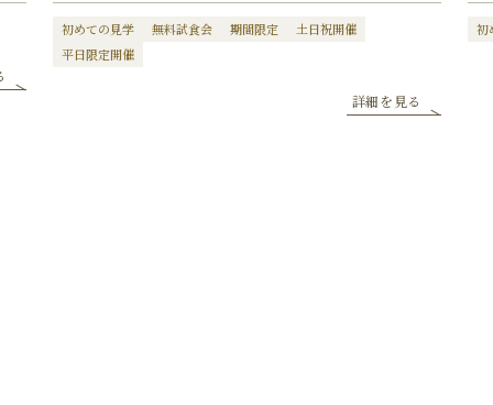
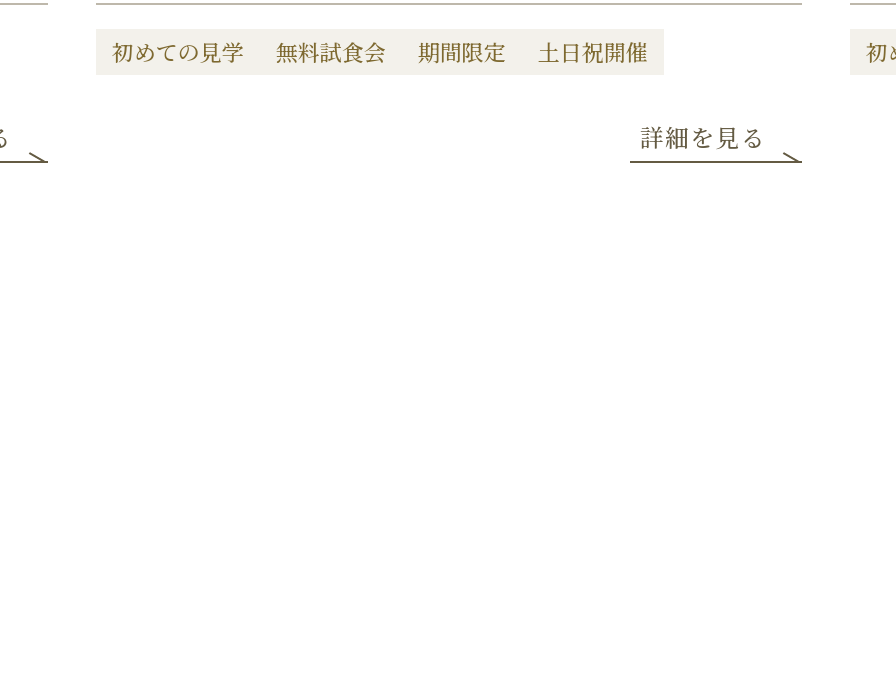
[61,45,134,63] 平日限定開催 -> none

